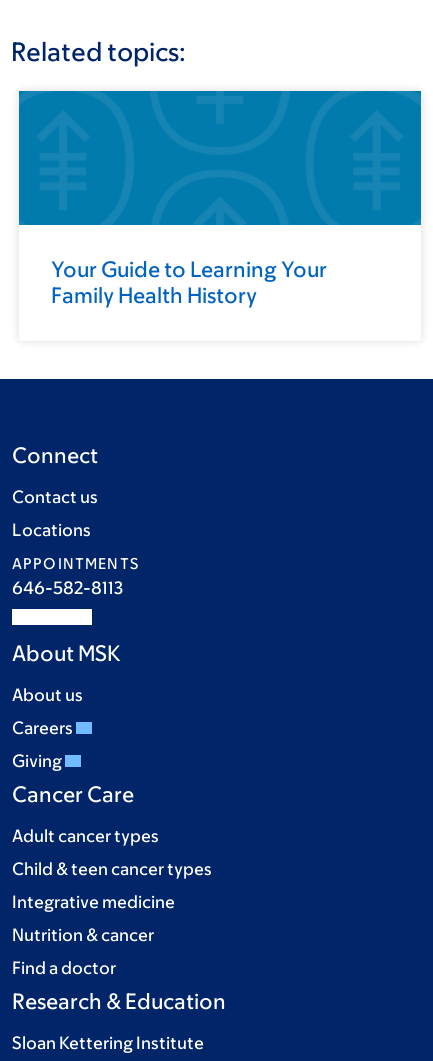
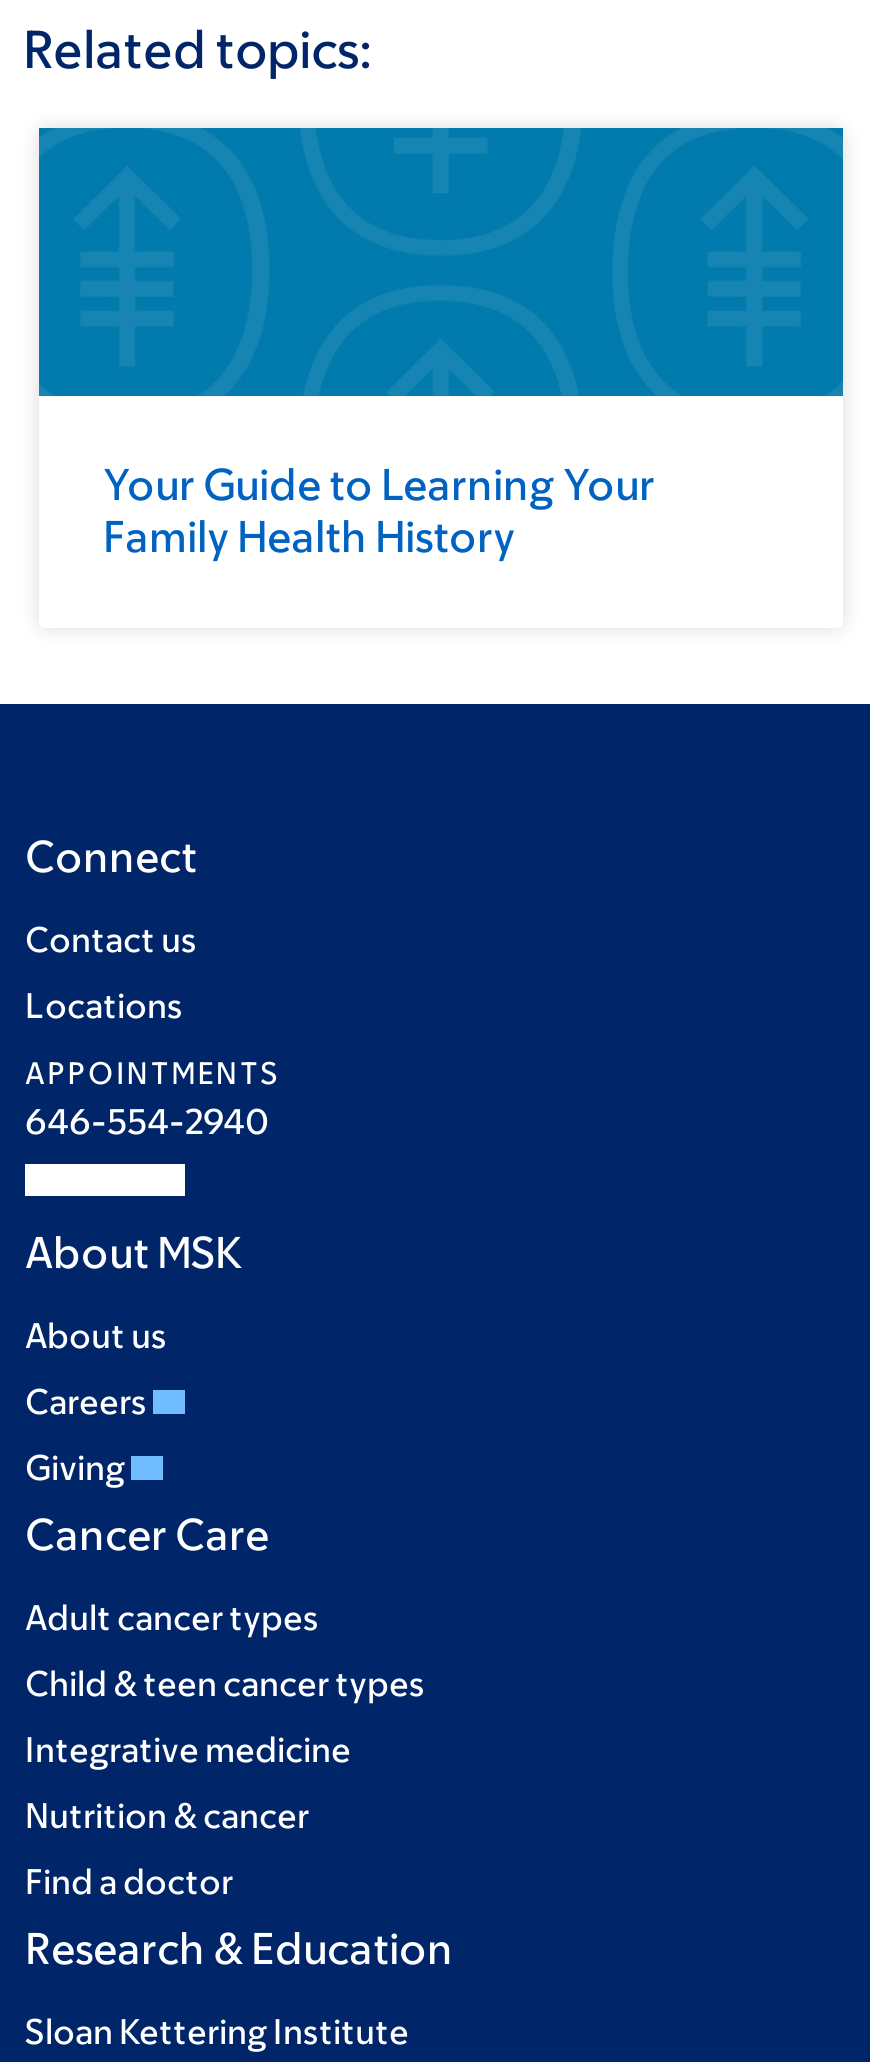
[12,578,123,598] 646-582-8113 -> [25,1103,269,1143] 646-554-2940

